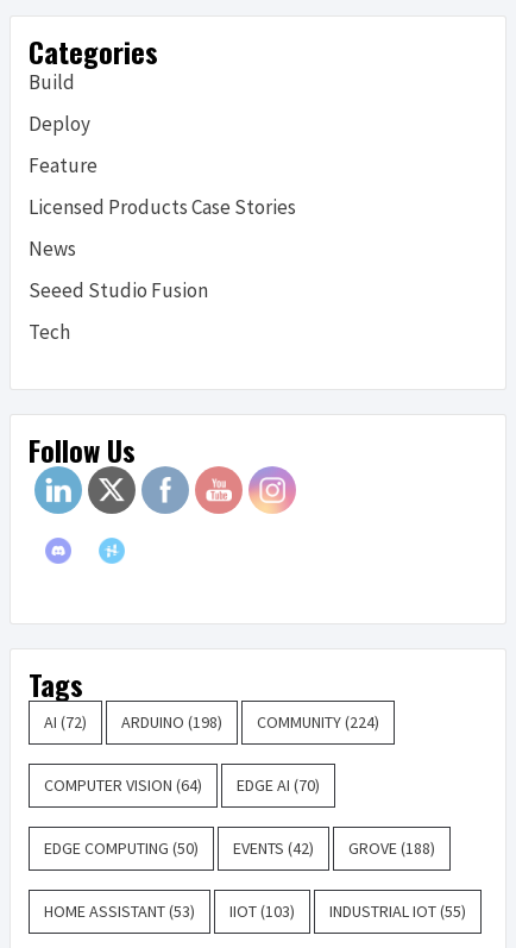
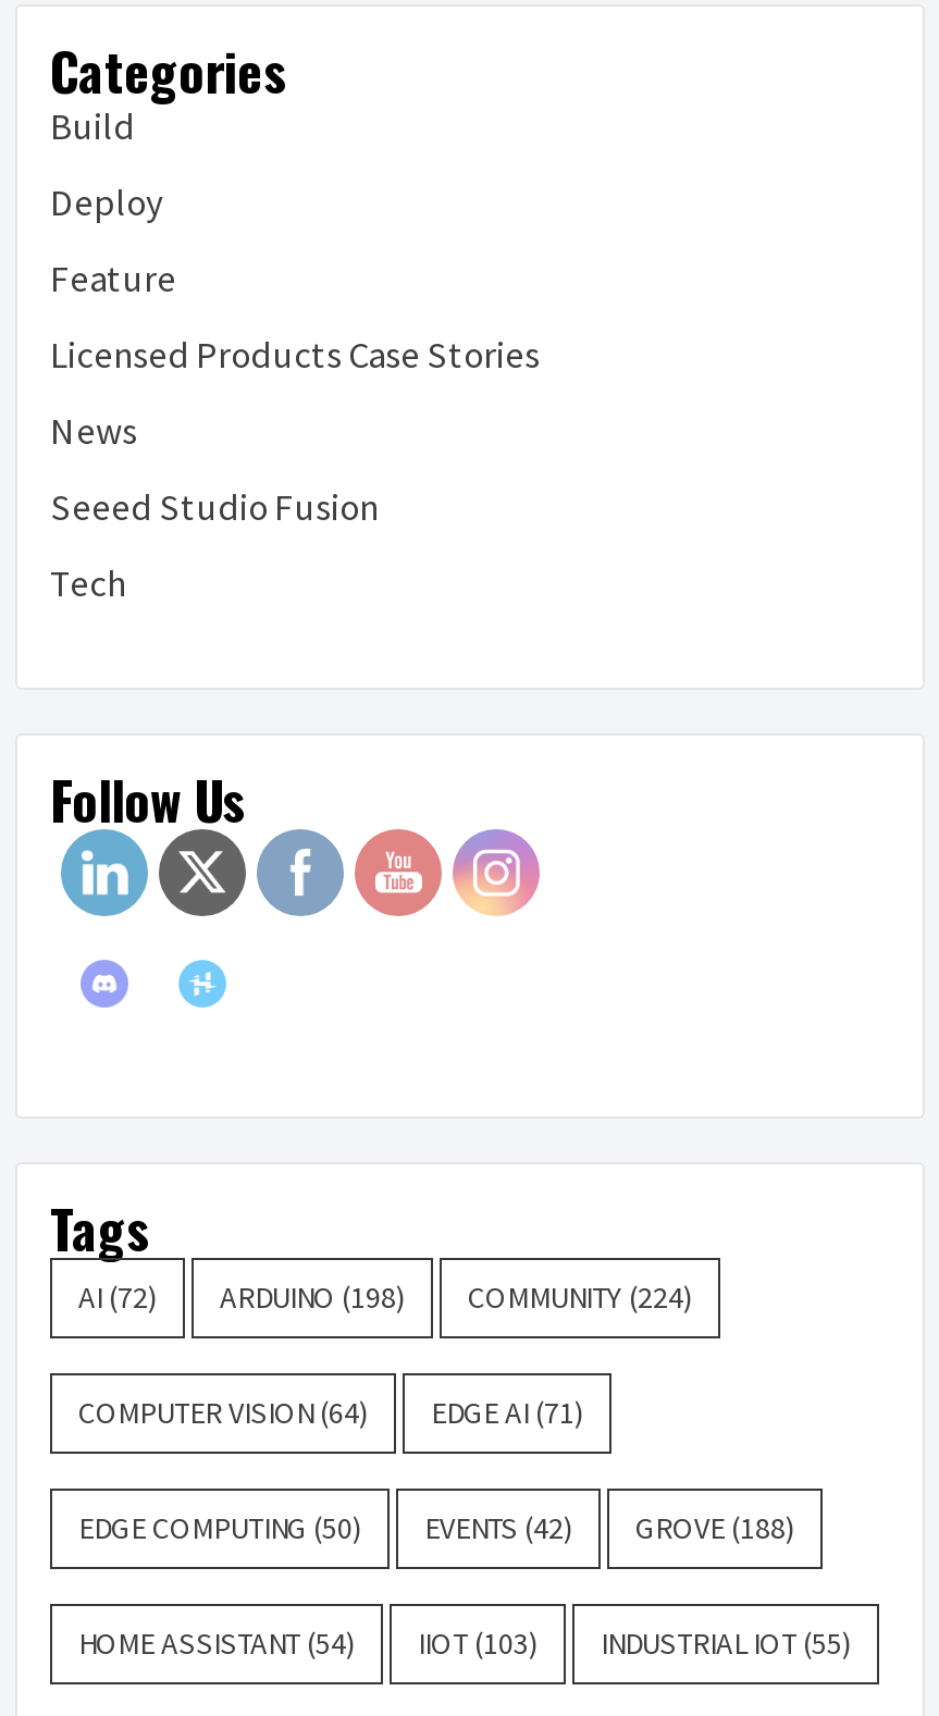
[44,774,320,796] COMPUTER VISION (64) EDGE AI (70) -> [78,1392,583,1432] COMPUTER VISION (64) EDGE AI (71)
[44,900,195,922] HOME ASSISTANT (53) -> [78,1623,355,1662] HOME ASSISTANT (54)

